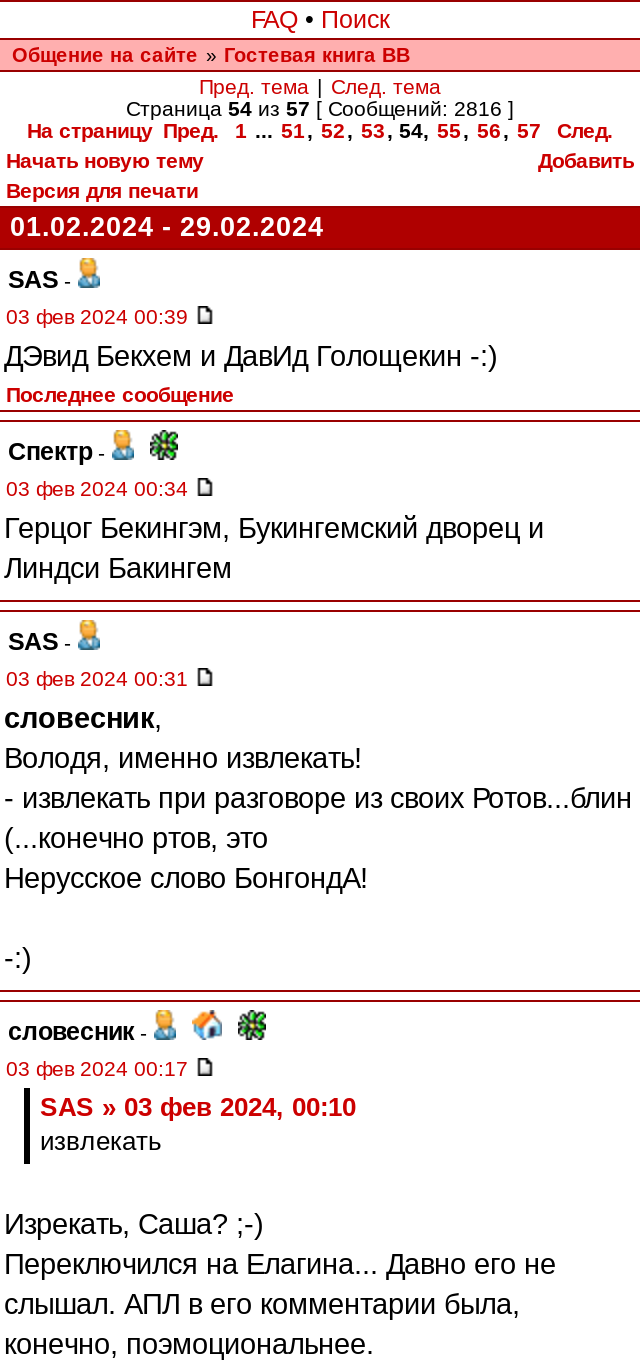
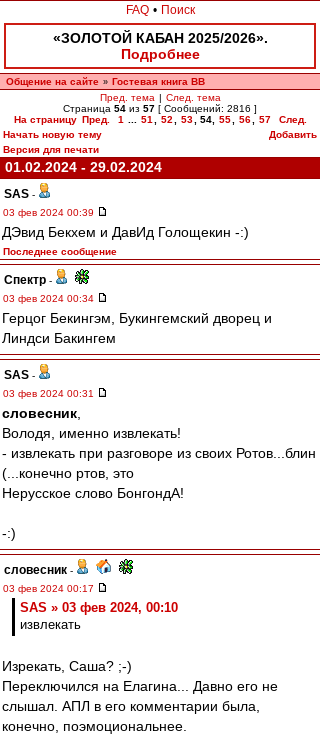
none -> [52,30,267,62] «ЗОЛОТОЙ КАБАН 2025/2026». | Подробнее

